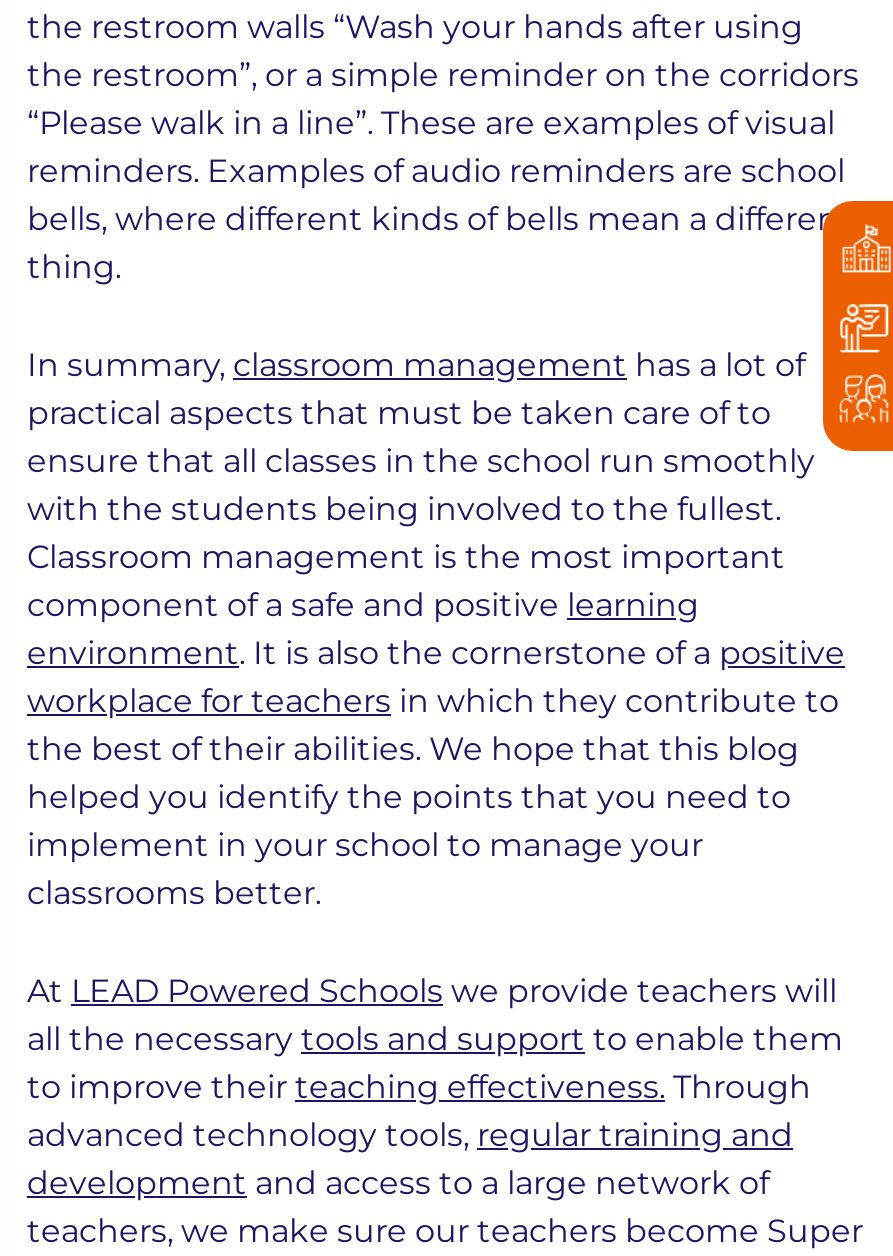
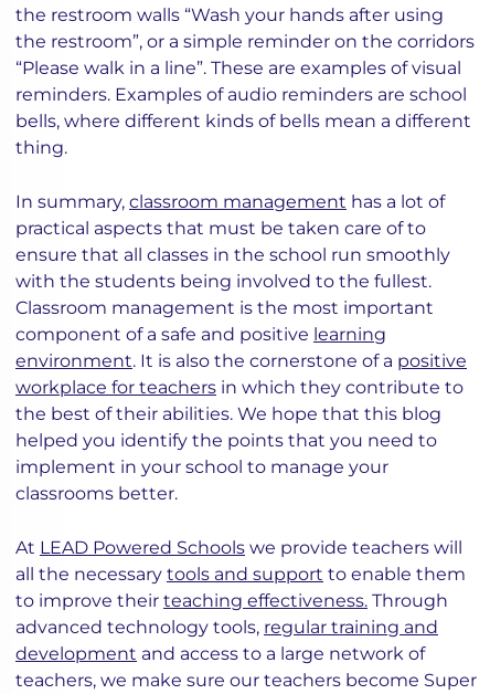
[821,198,887,454] [image] -> none

